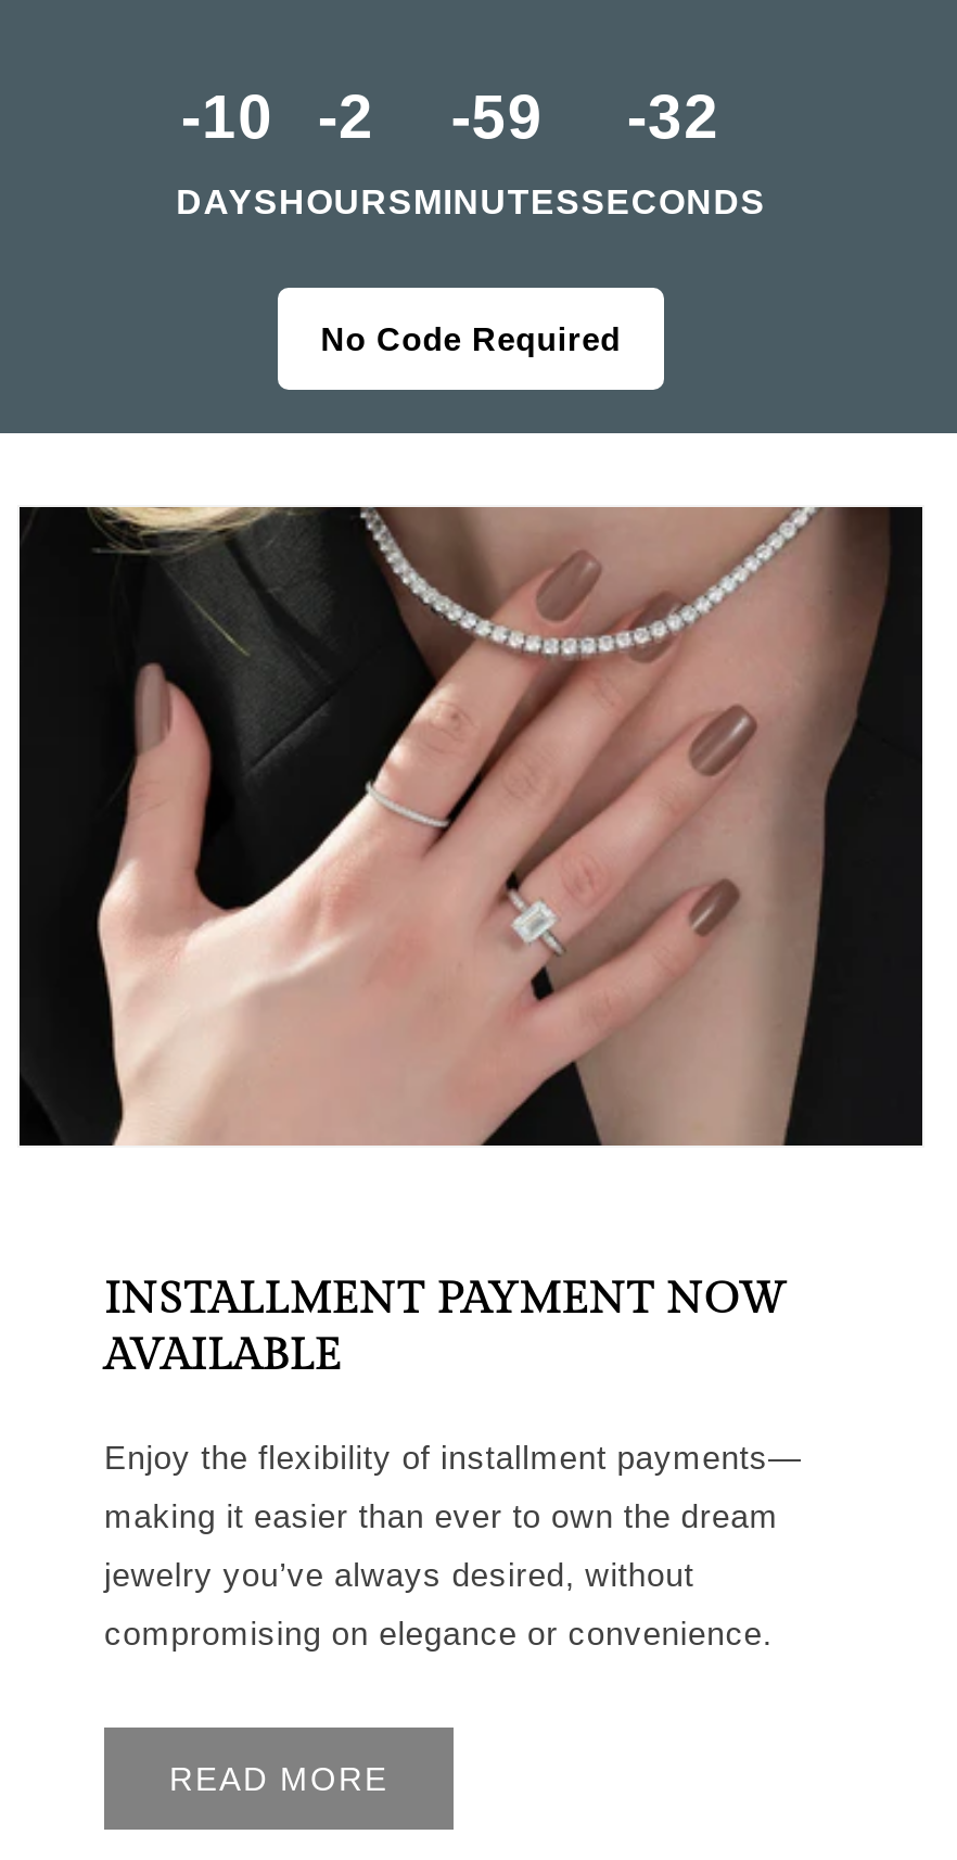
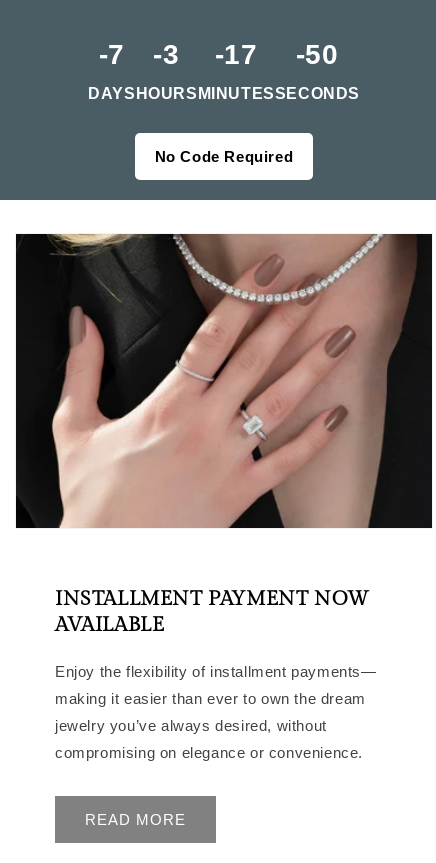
[181,84,274,152] -10 -> [99,39,125,70] -7
[318,84,375,152] -2 -> [153,39,180,70] -3
[451,84,544,152] -59 -> [215,39,257,70] -17
[627,84,720,152] -32 -> [296,39,339,70] -50

